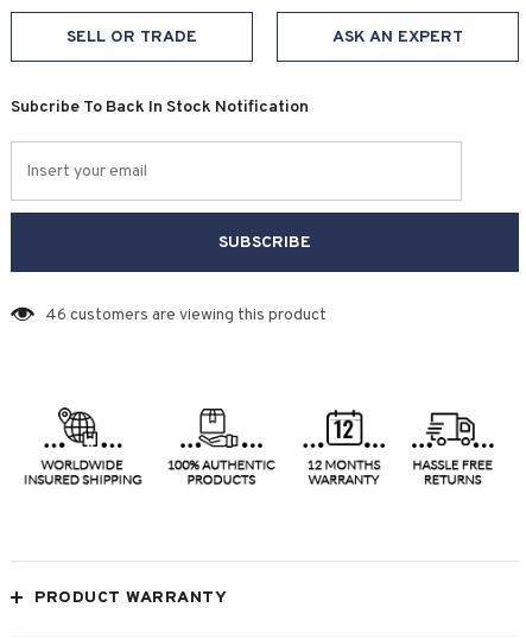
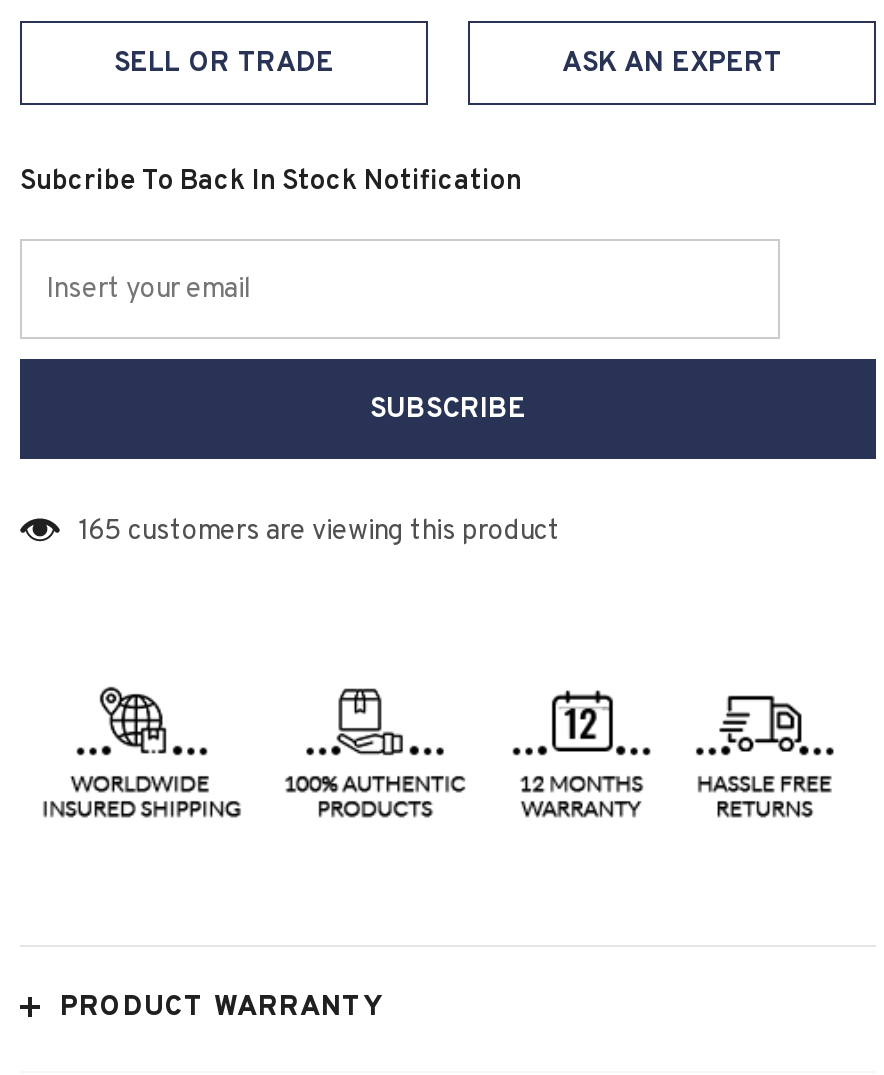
[45,305,327,325] 46 customers are viewing this product -> [78,515,560,549] 165 customers are viewing this product

